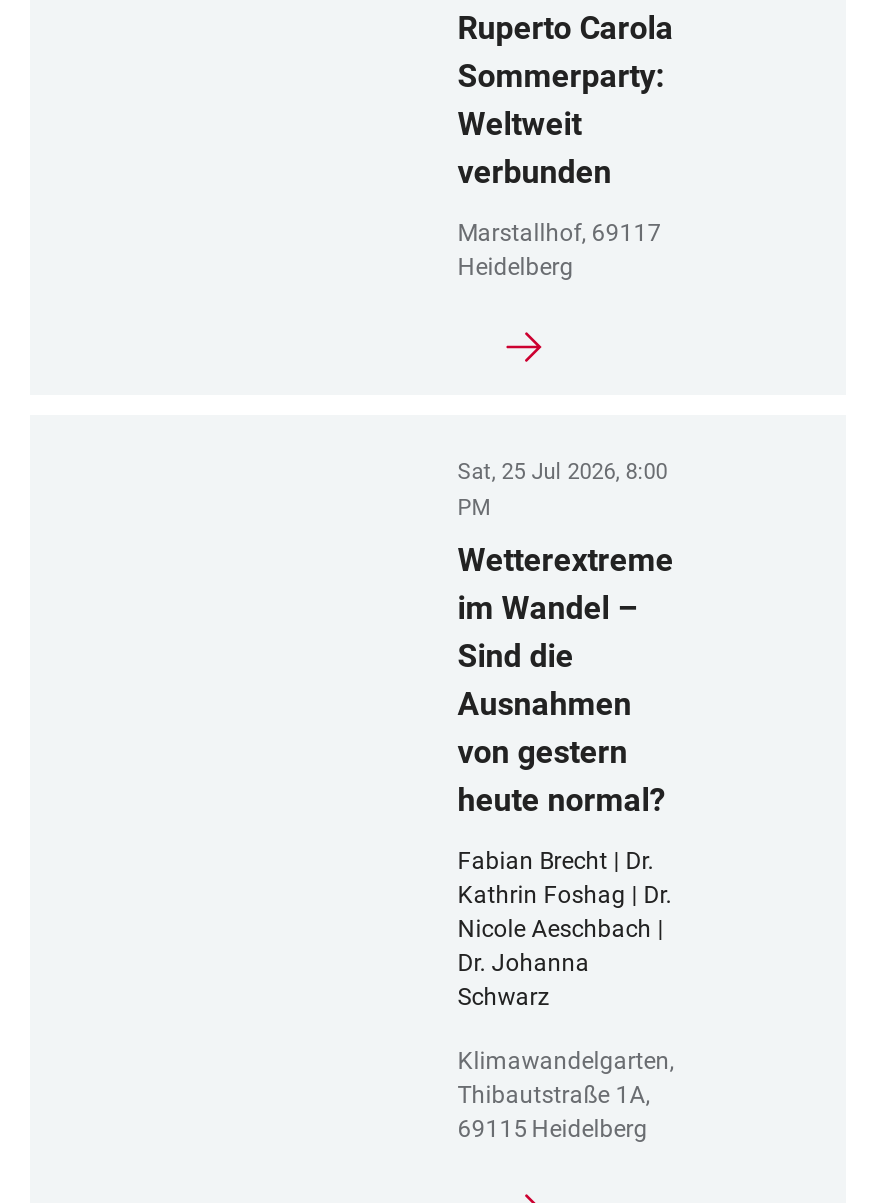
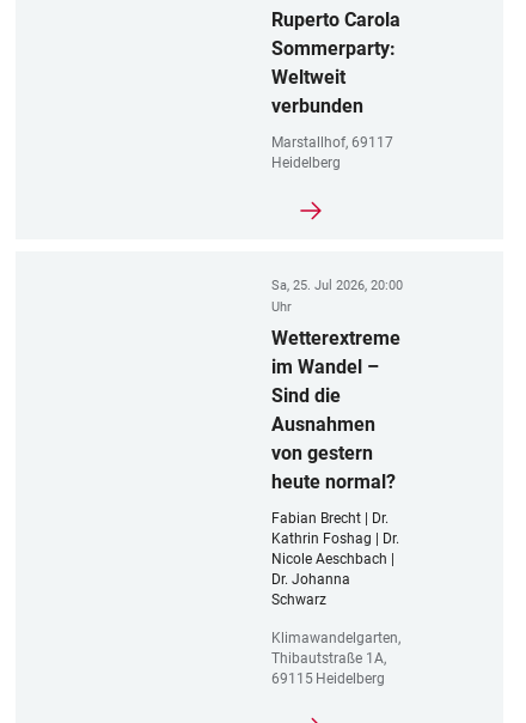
[458,459,668,521] Sat, 25 Jul 2026, 8:00 | PM -> [271,278,403,315] Sa, 25. Jul 2026, 20:00 | Uhr

